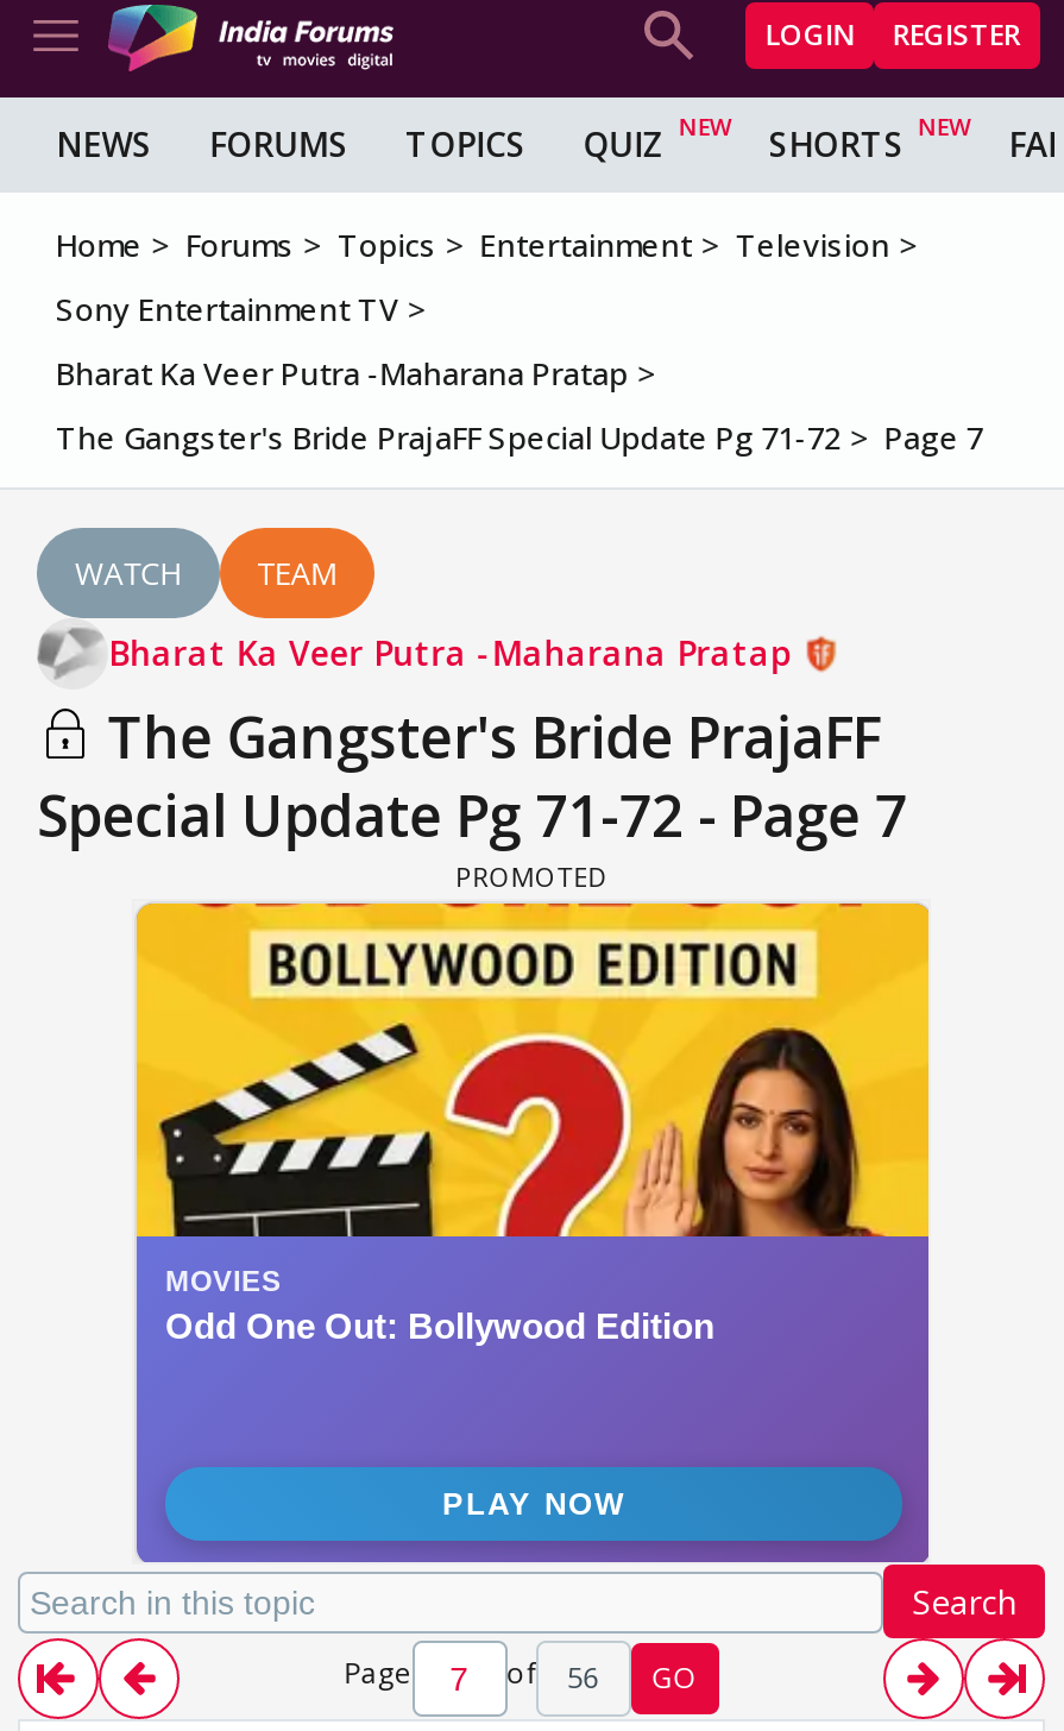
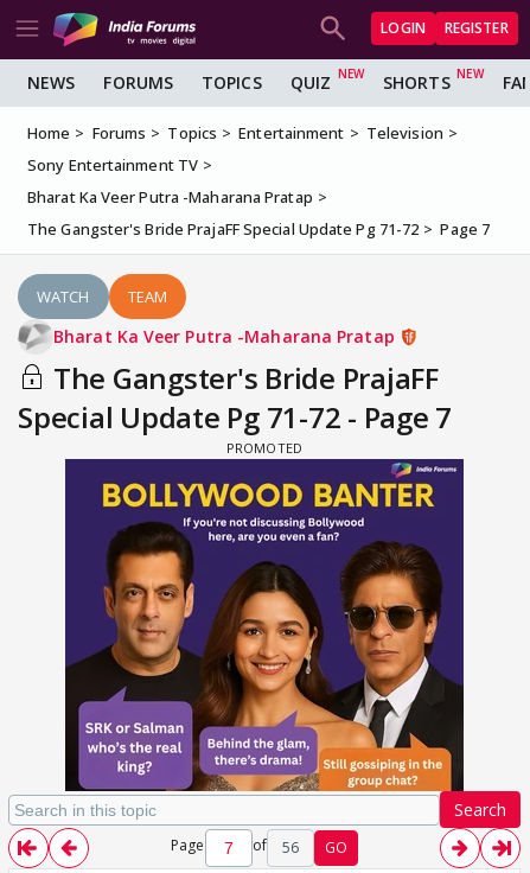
[132,899,931,1567] [image] -> [64,458,465,792] [image]

